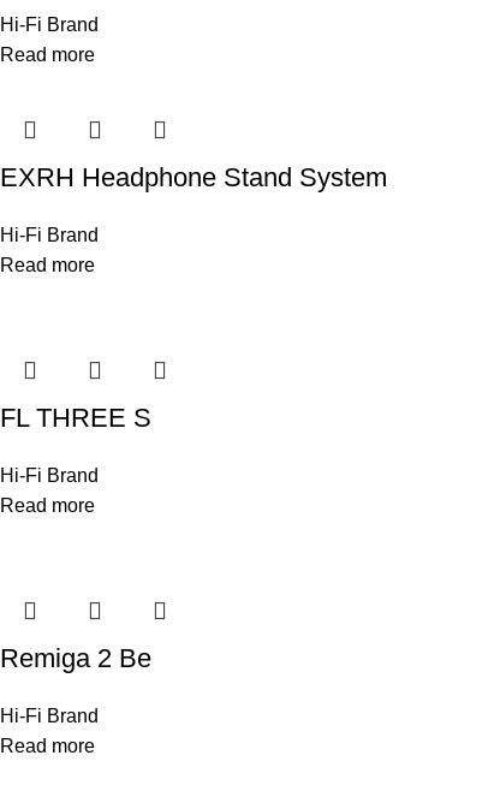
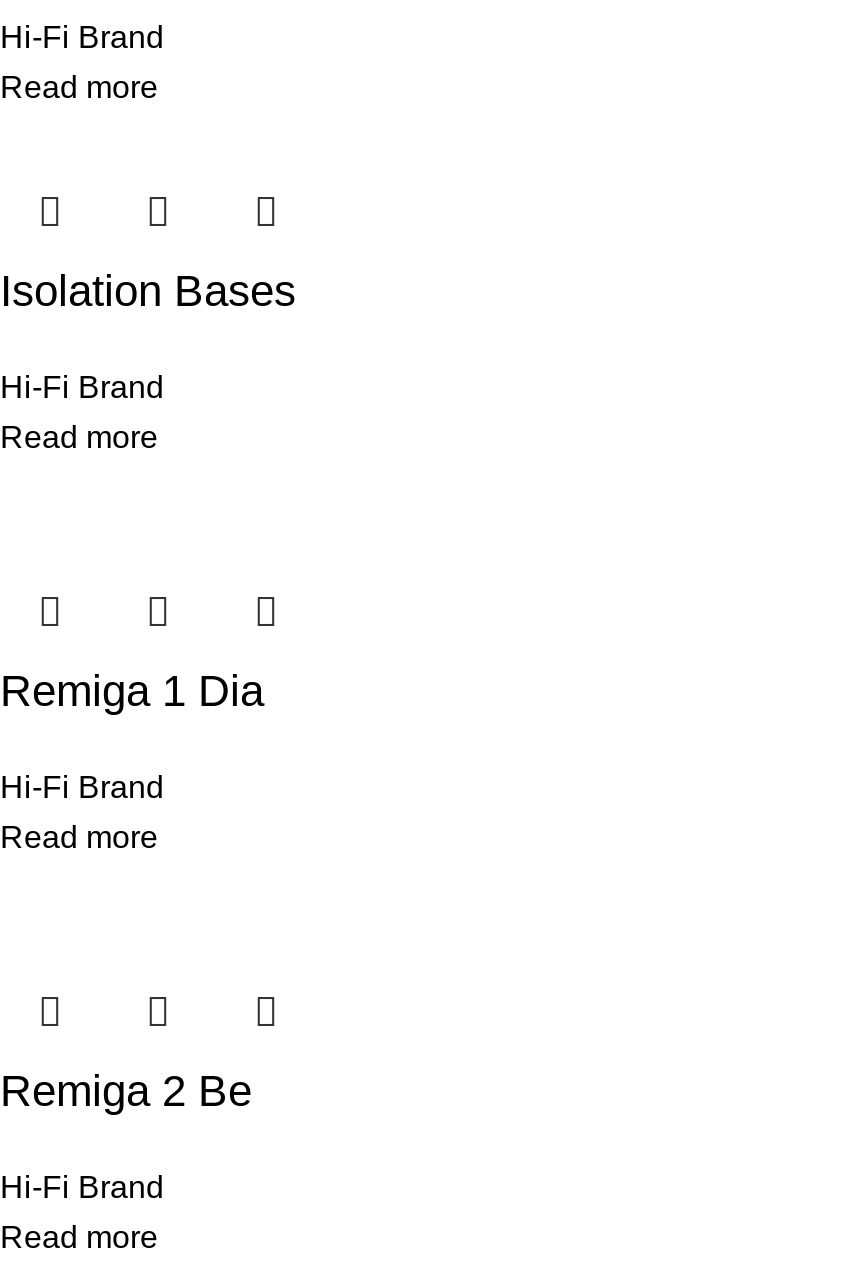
[0,163,387,193] EXRH Headphone Stand System -> [0,267,296,317] Isolation Bases
[0,403,151,433] FL THREE S -> [0,667,264,717] Remiga 1 Dia

